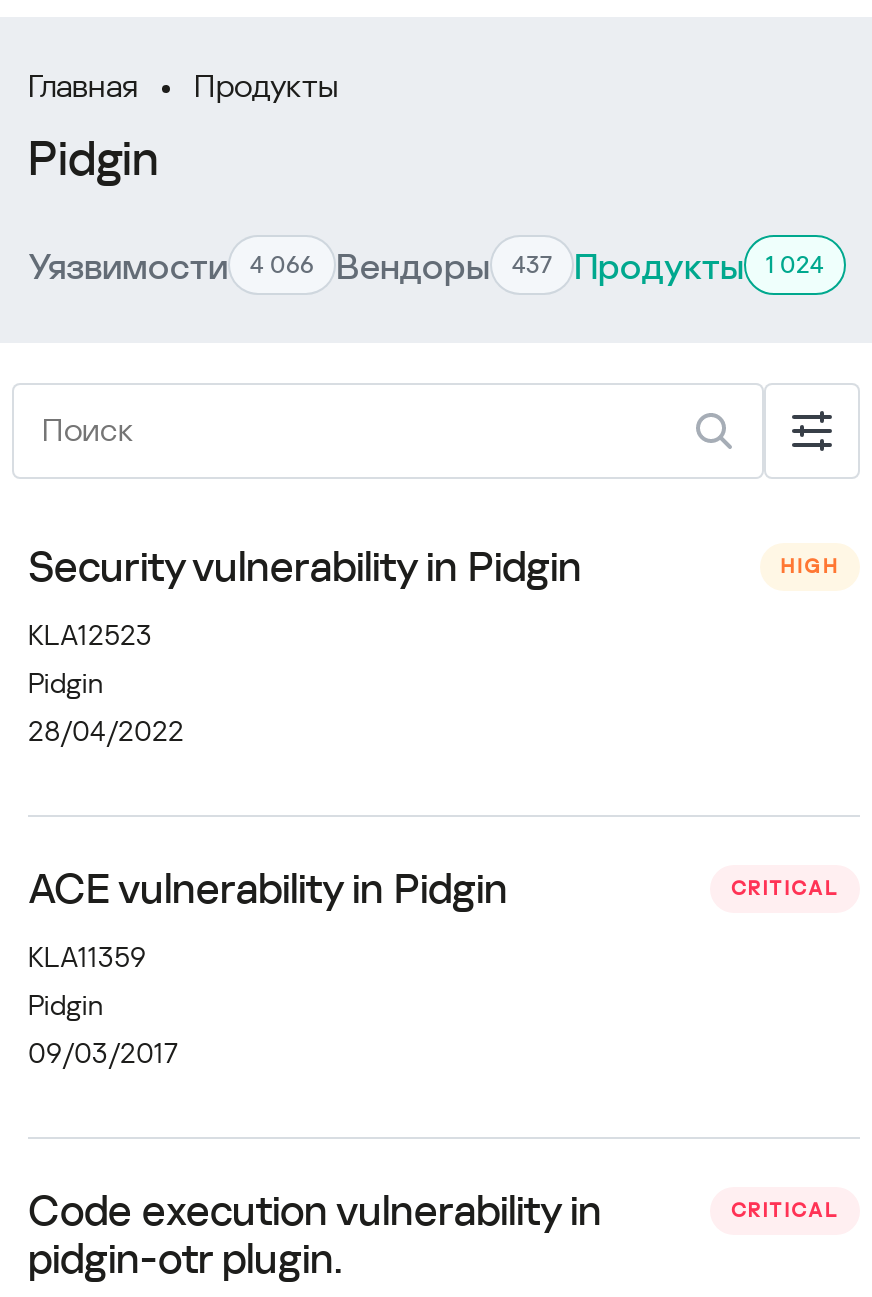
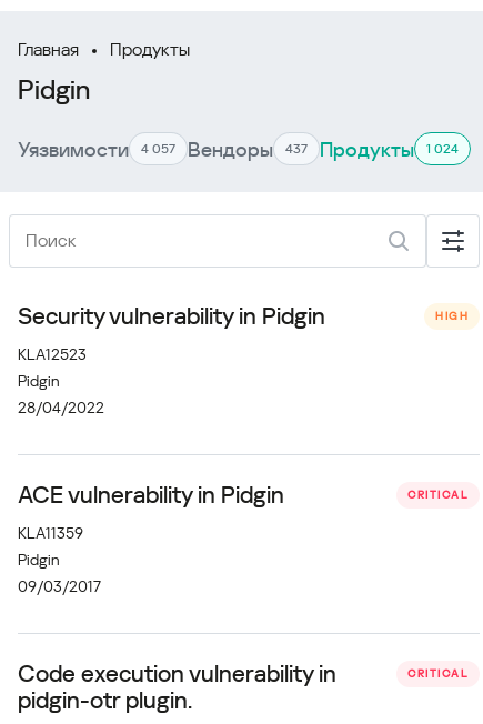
[28,244,824,286] Уязвимости 4 066 Вендоры 437 Продукты 1 024 -> [18,137,459,160] Уязвимости 4 057 Вендоры 437 Продукты 1 024

